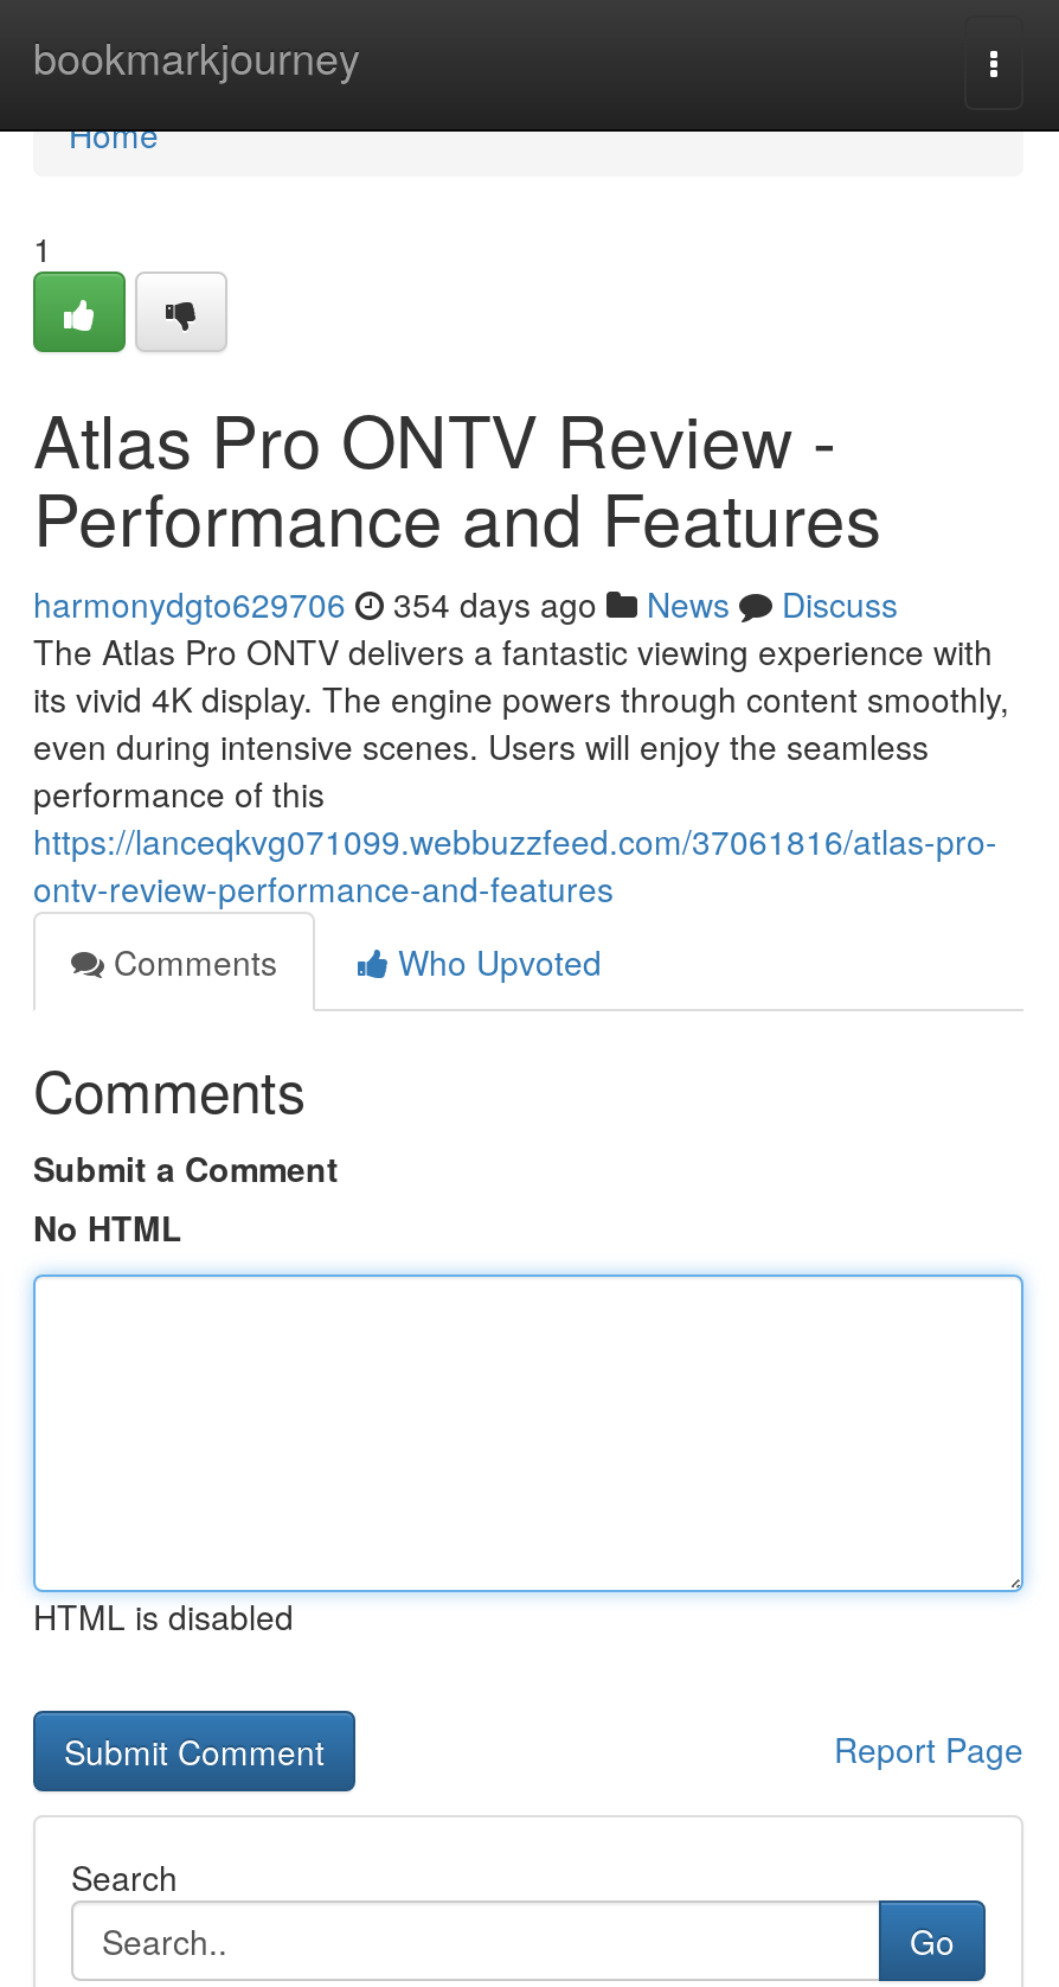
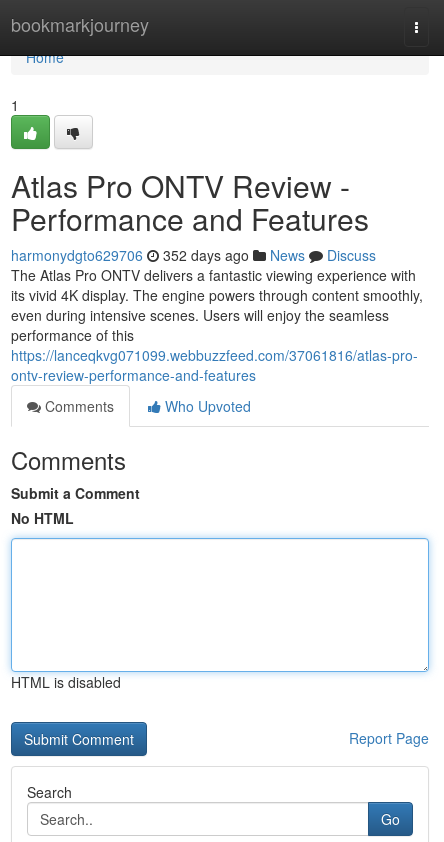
[33,580,898,627] harmonydgto629706 354 days ago News Discuss -> [11,245,376,265] harmonydgto629706 352 days ago News Discuss

